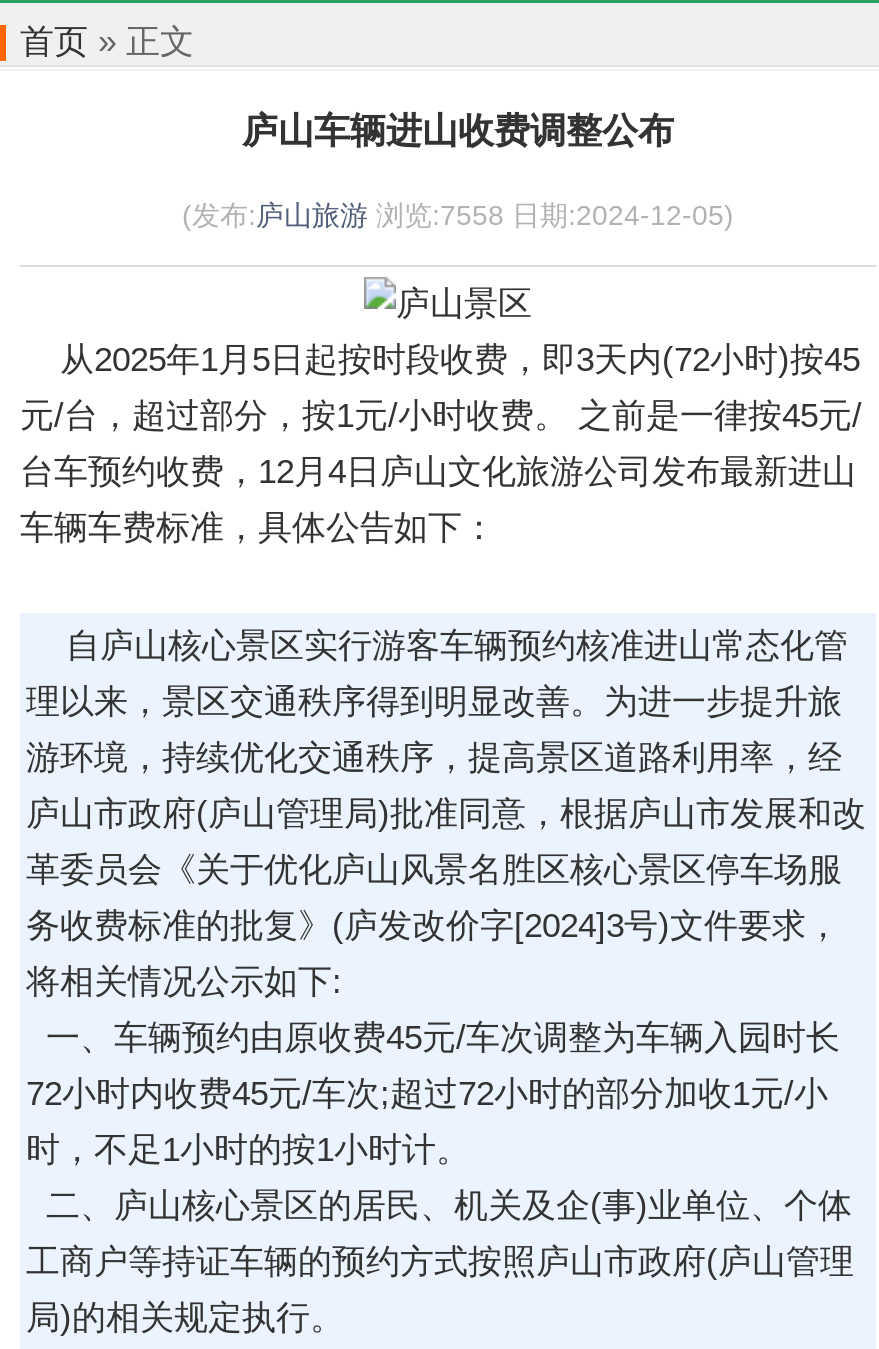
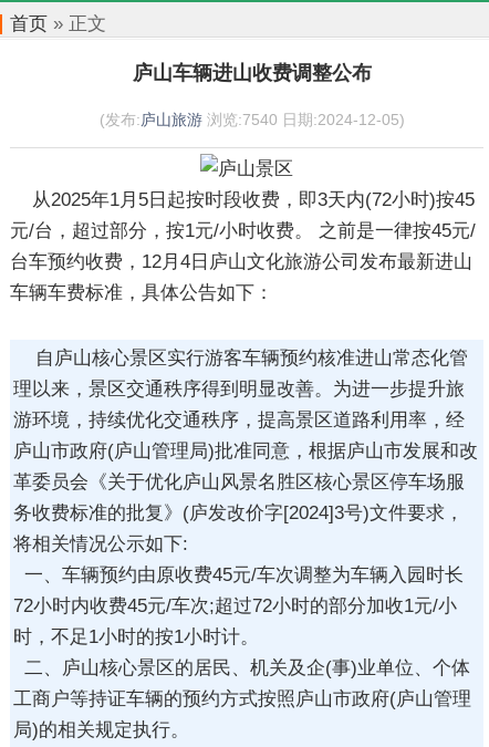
[182,200,734,232] (发布:庐山旅游浏览:7558 日期:2024-12-05) -> [100,111,405,129] (发布:庐山旅游浏览:7540 日期:2024-12-05)

